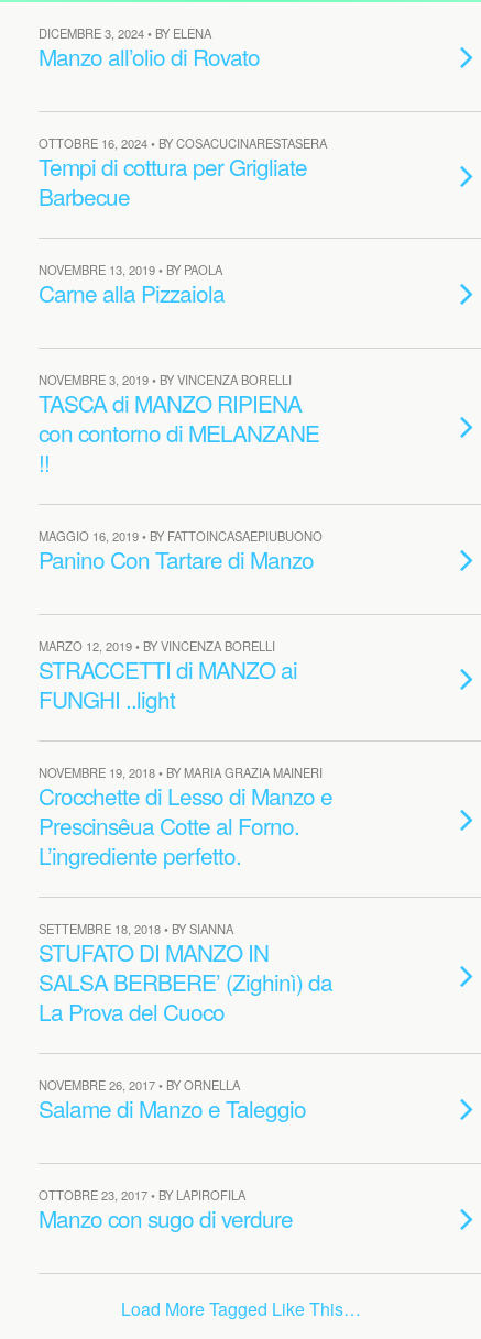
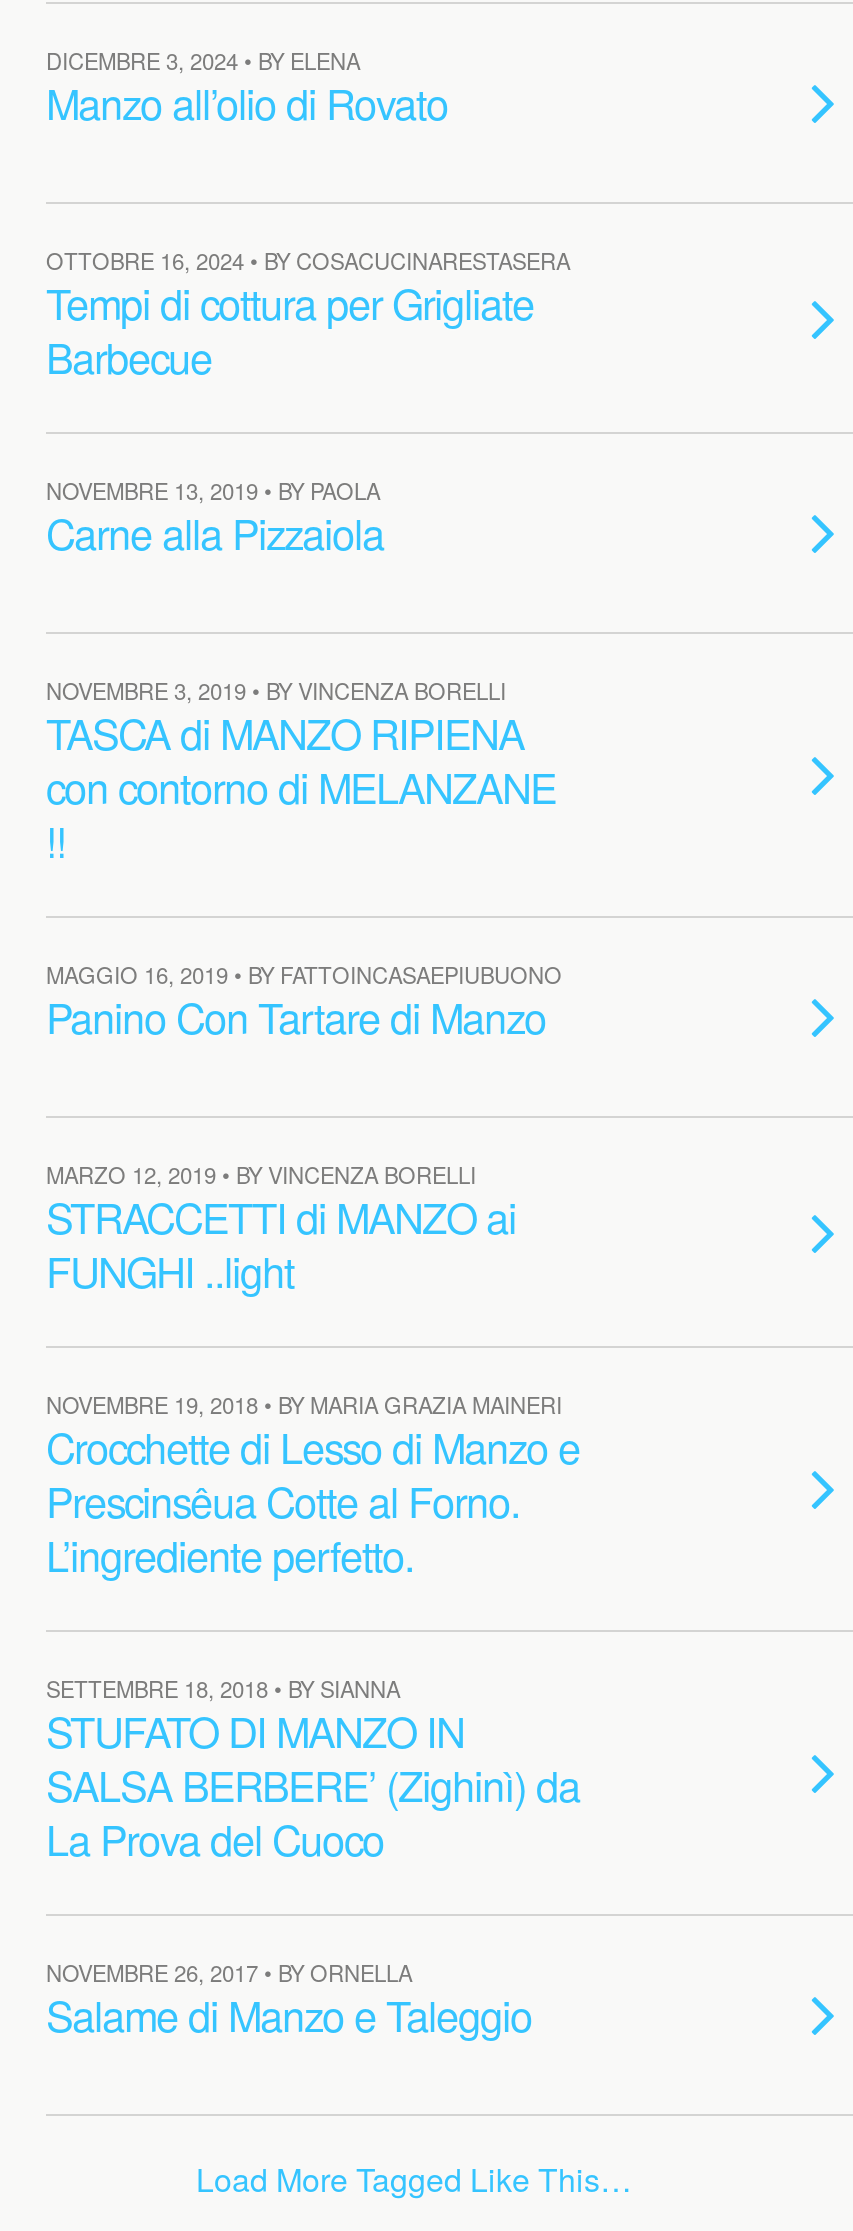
[39,1186,293,1234] OTTOBRE 23, 2017 • BY LAPIROFILA | Manzo con sugo di verdure -> none

